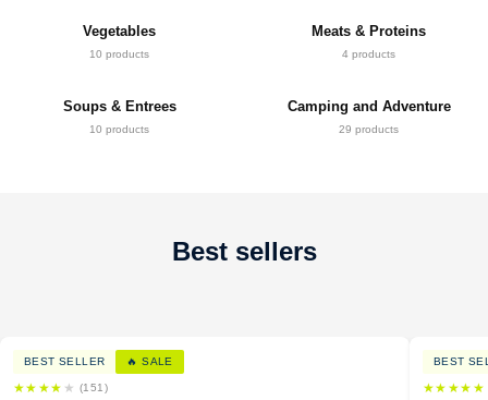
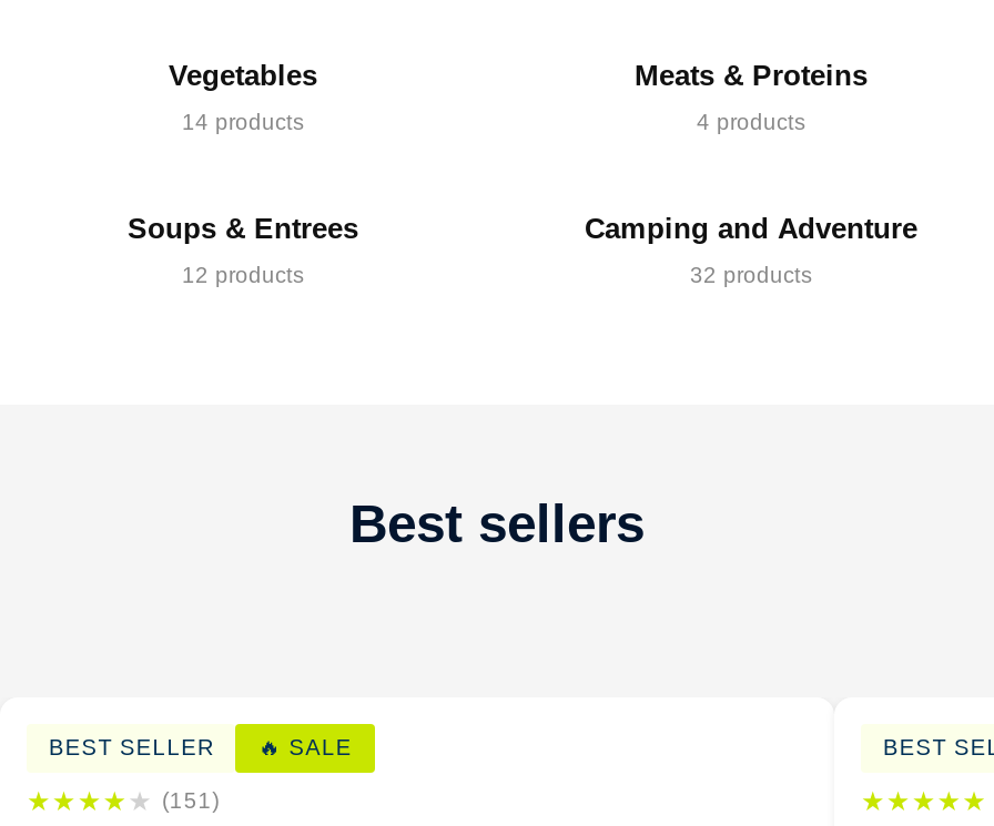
[89,48,149,60] 10 products -> [182,110,304,134] 14 products
[89,123,149,135] 10 products -> [182,263,304,287] 12 products
[339,123,399,135] 29 products -> [690,263,812,287] 32 products

